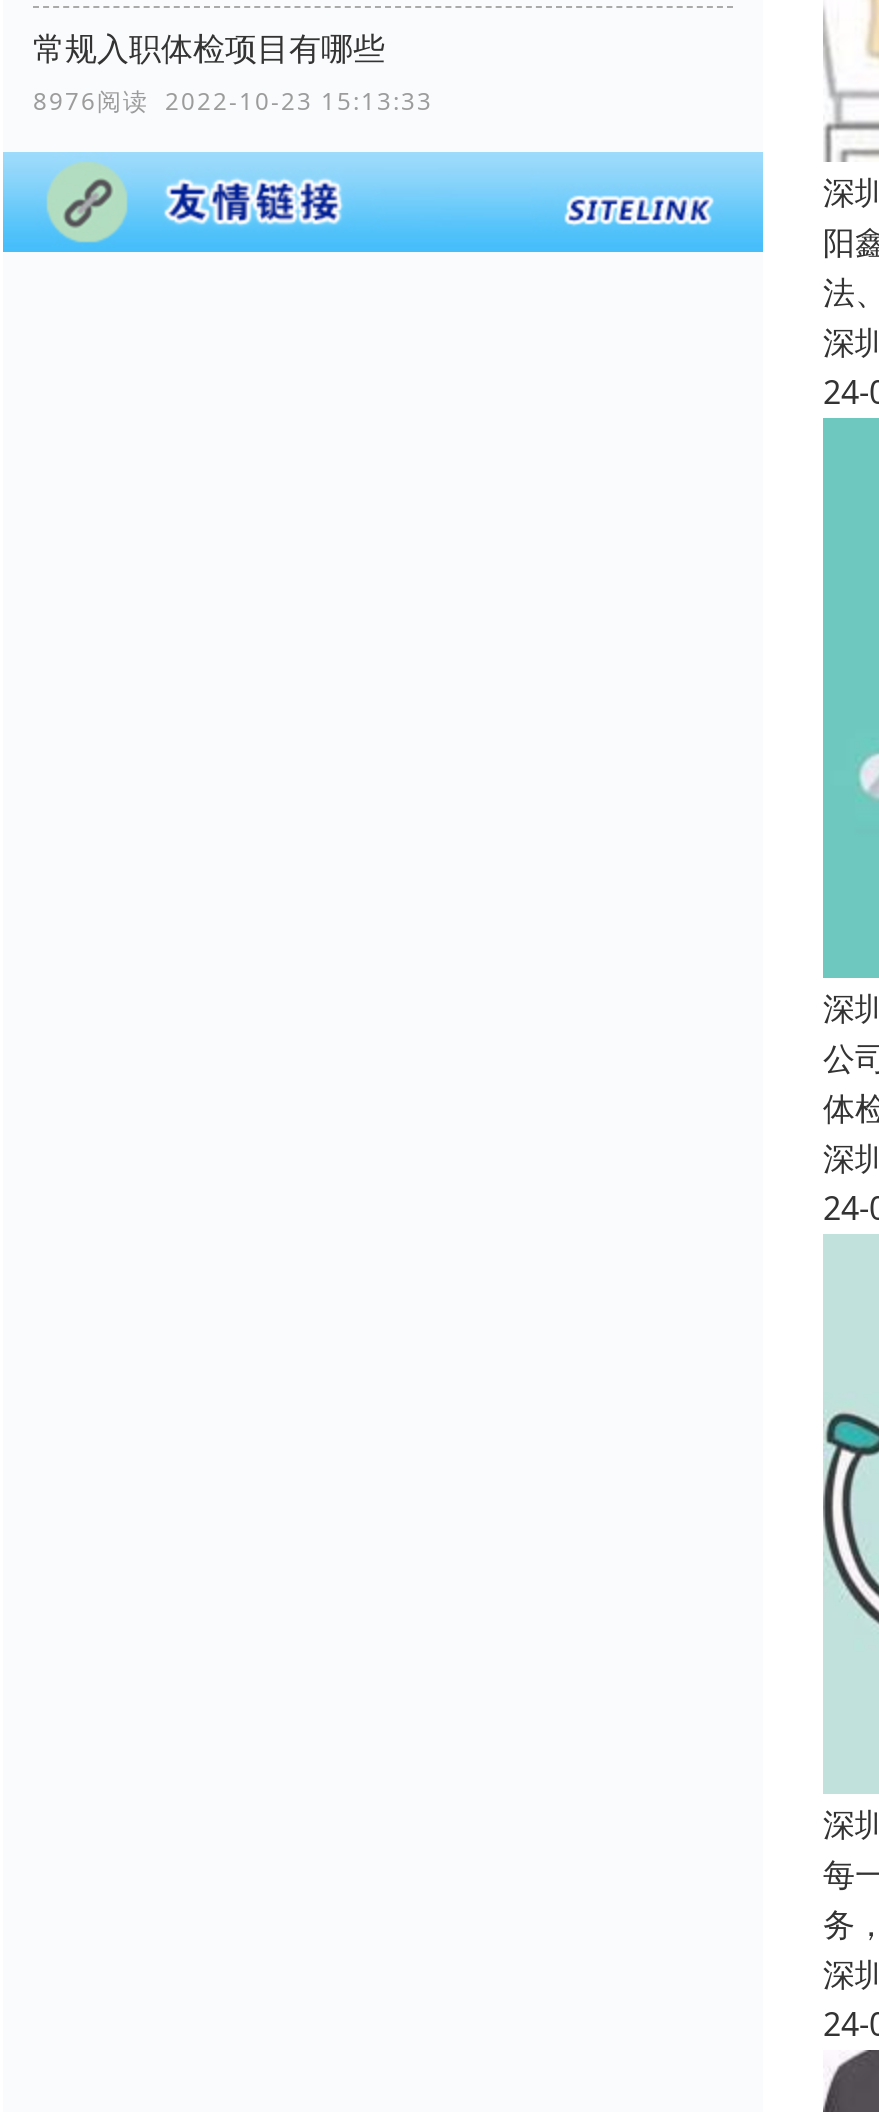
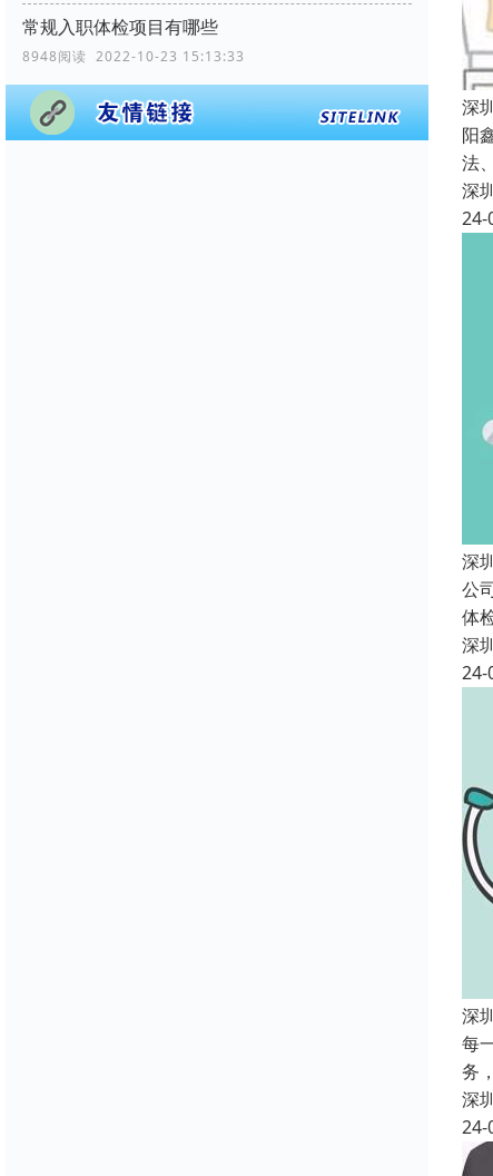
[33,83,433,117] 8976阅读 2022-10-23 15:13:33 -> [22,46,245,65] 8948阅读 2022-10-23 15:13:33

